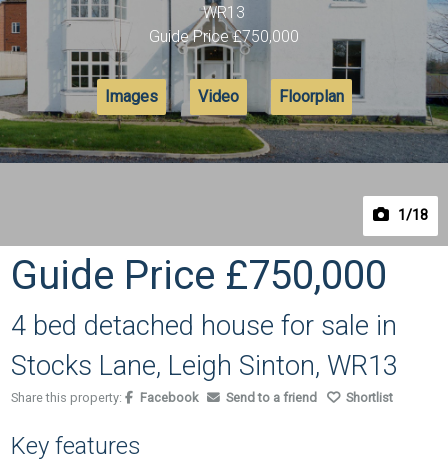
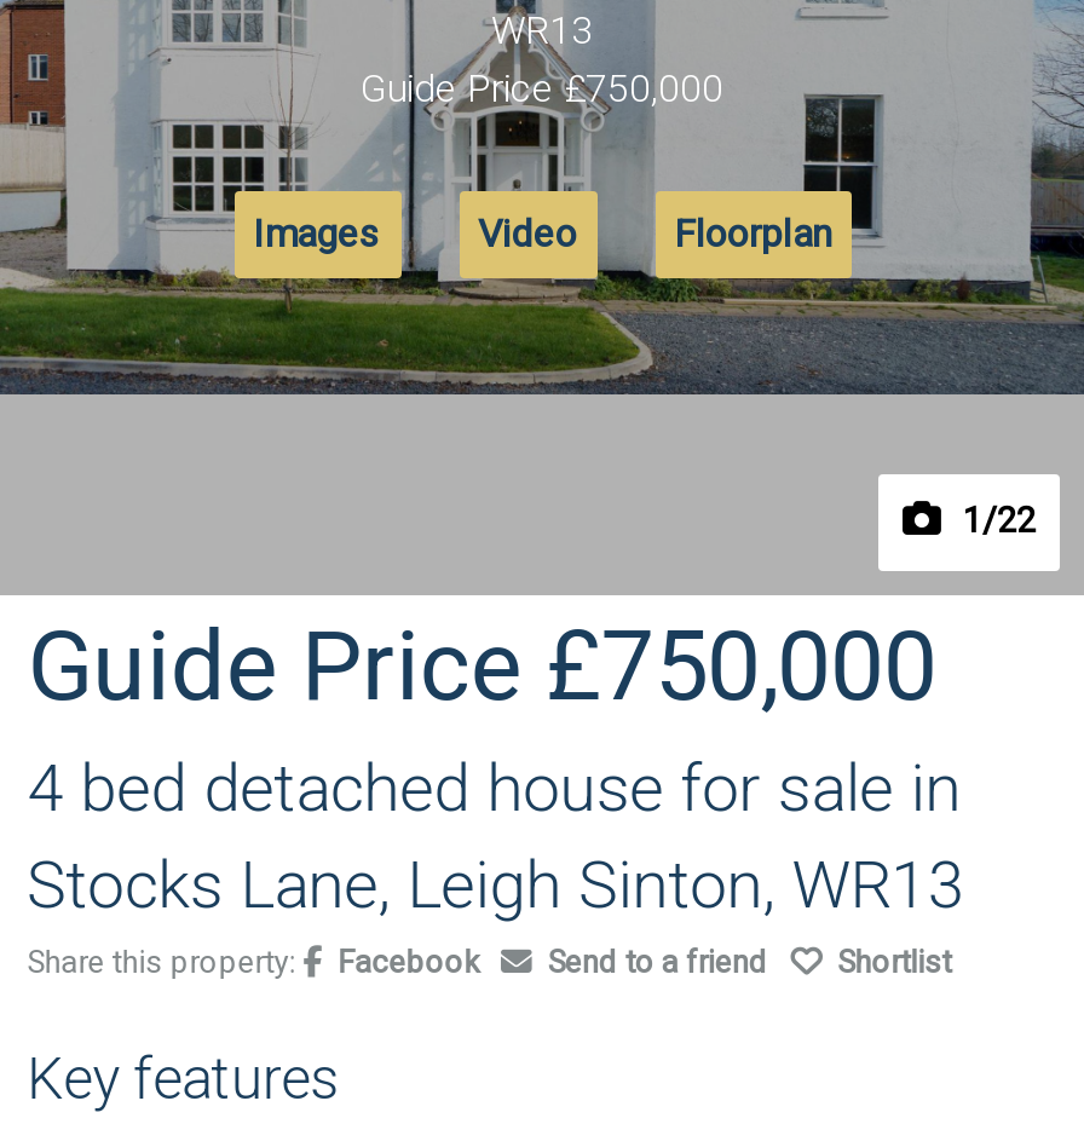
[398,207,428,224] 1/18 -> [963,501,1036,542] 1/22

